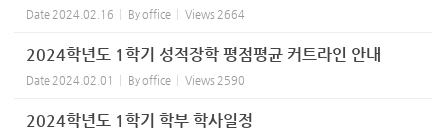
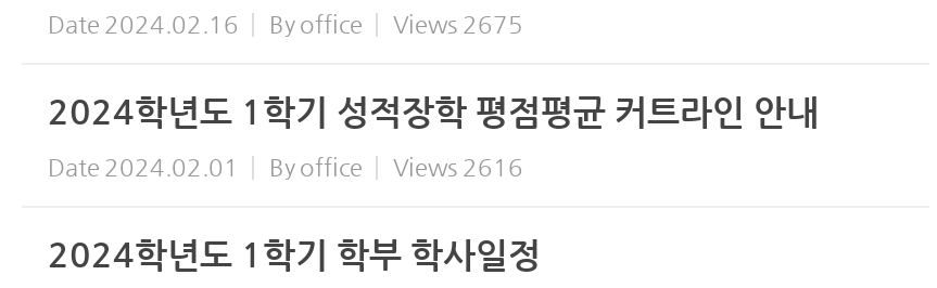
[26,8,245,21] Date 2024.02.16 By office Views 2664 -> [48,10,523,38] Date 2024.02.16 By office Views 2675
[26,74,245,87] Date 2024.02.01 By office Views 2590 -> [48,153,523,181] Date 2024.02.01 By office Views 2616

